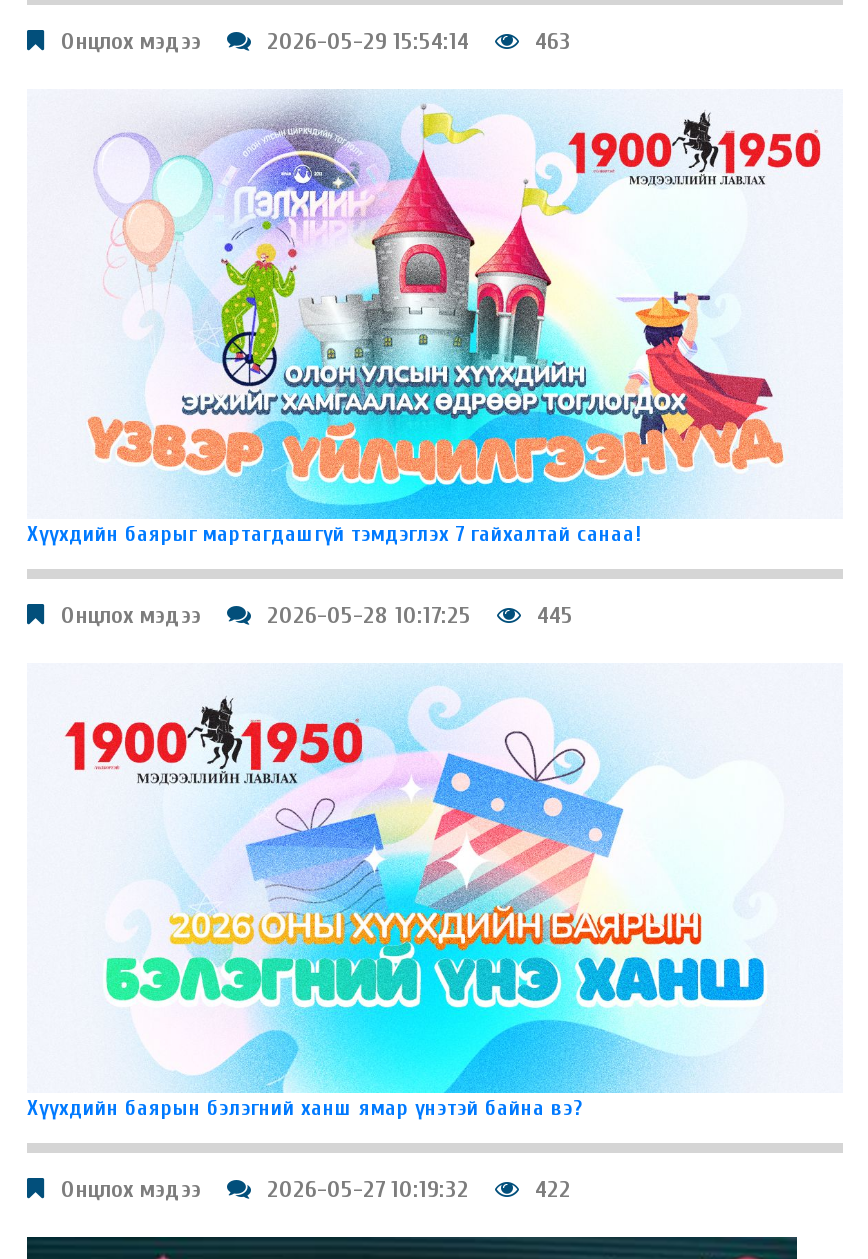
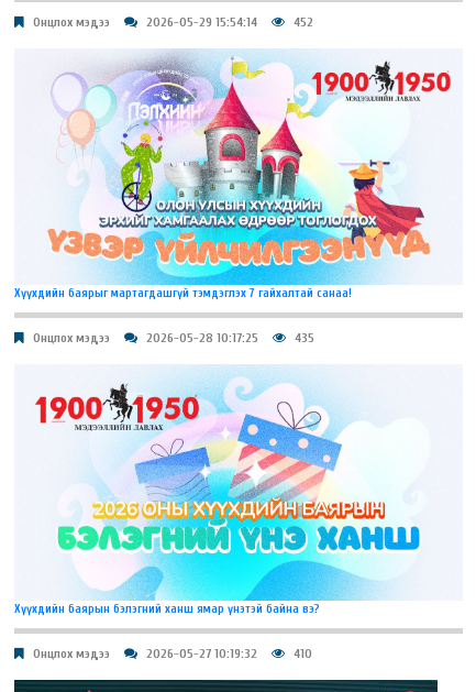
[535,27,571,55] 463 -> [294,14,313,30] 452
[537,601,573,629] 445 -> [295,330,314,345] 435
[535,1174,571,1202] 422 -> [294,645,312,661] 410

